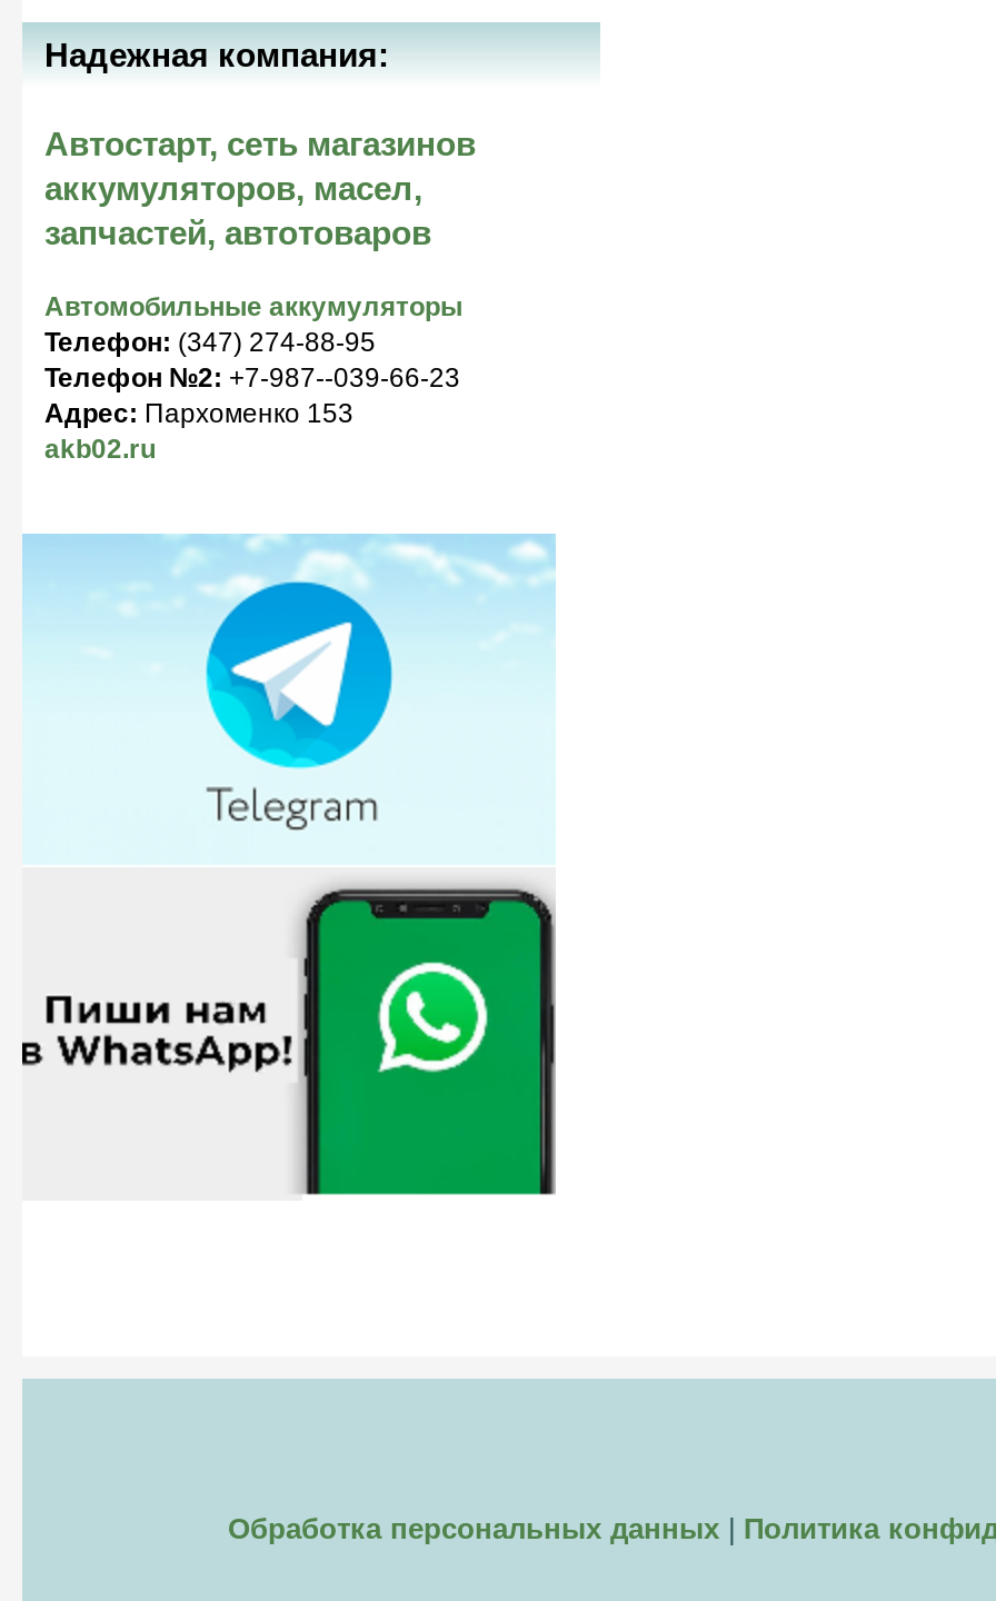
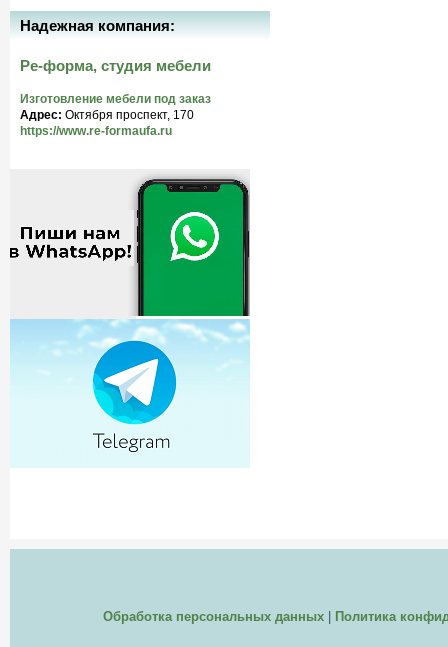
[44,125,476,251] Автостарт, сеть магазинов | аккумуляторов, масел, | запчастей, автотоваров -> [20,57,211,74] Ре-форма, студия мебели
[44,291,462,465] Автомобильные аккумуляторы | Телефон: (347) 274-88-95 | Телефон №2: +7-987--039-66-23 | Адрес: Пархоменко 153 | akb02.ru -> [20,92,211,138] Изготовление мебели под заказ | Адрес: Октября проспект, 170 | https://www.re-formaufa.ru
[20,534,558,1196] [image] -> [9,174,250,466] [image]

